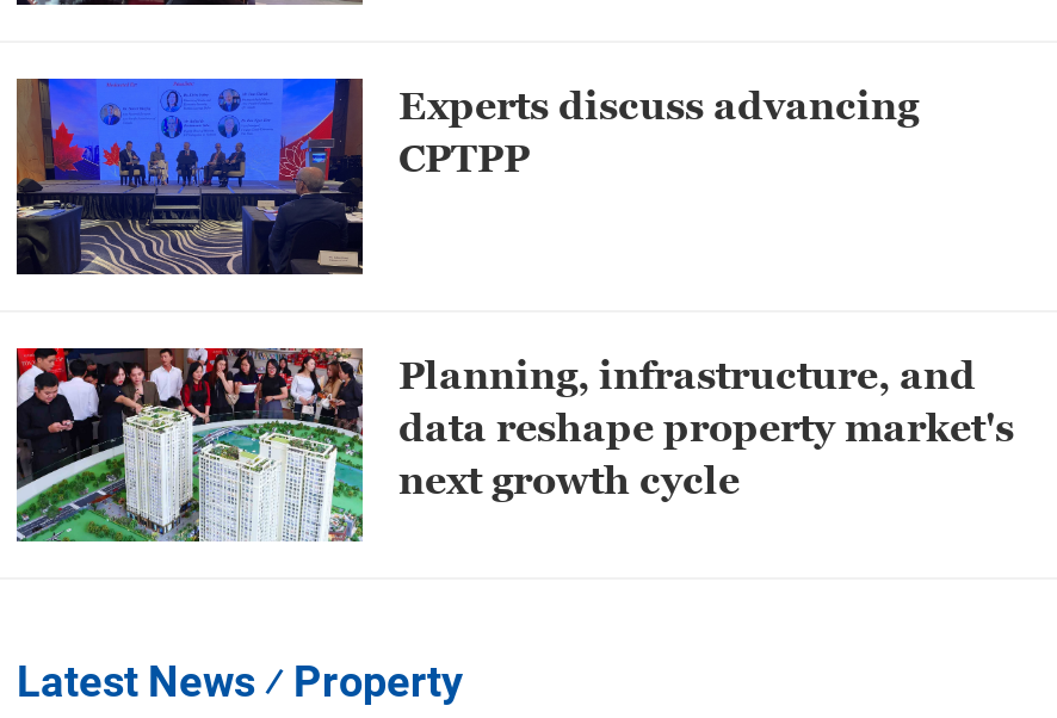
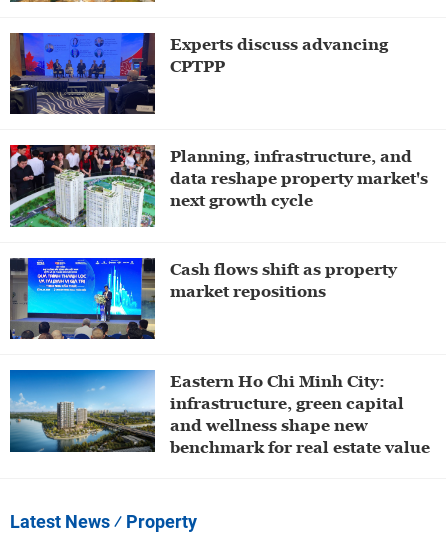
none -> [9,257,397,340] [image] | Cash flows shift as property | market repositions
none -> [9,369,430,456] [image] | Eastern Ho Chi Minh City: | infrastructure, green capital | and wellness shape new | benchmark for real estate value

